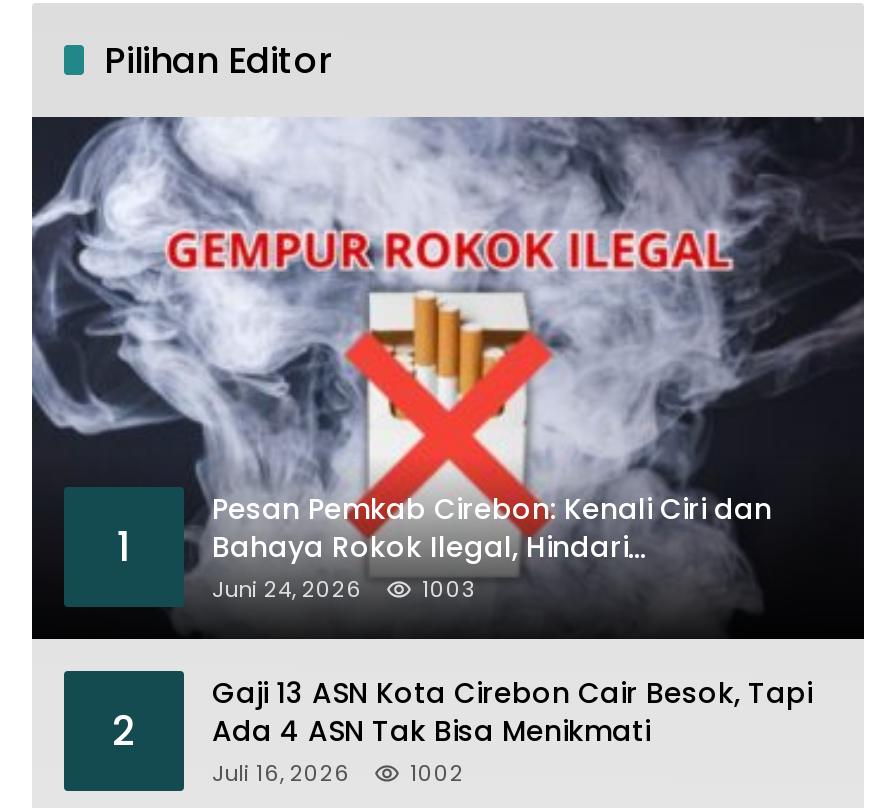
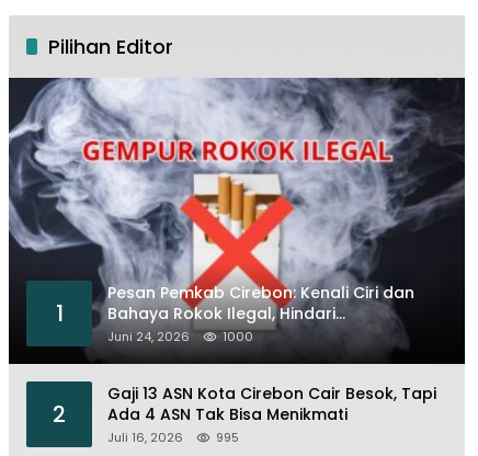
[422,573,476,605] 1003 -> [223,328,253,345] 1000
[212,757,464,789] Juli 16, 2026 1002 -> [107,429,239,446] Juli 16, 2026 995

